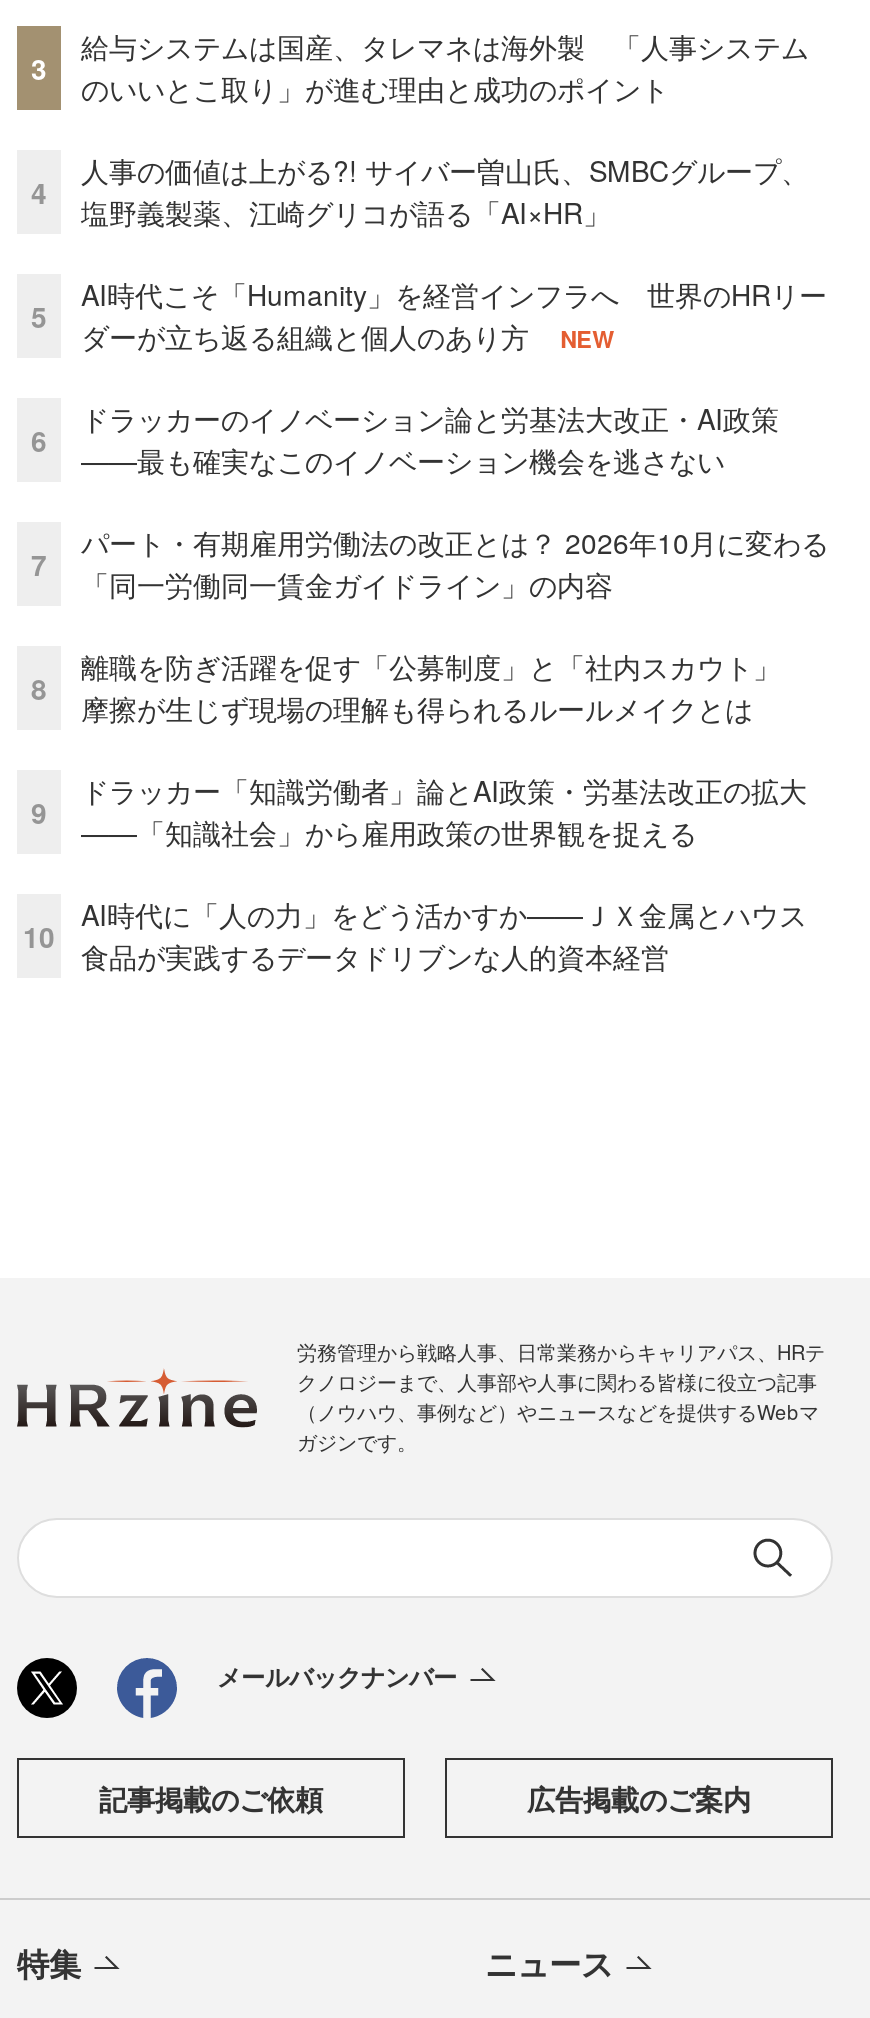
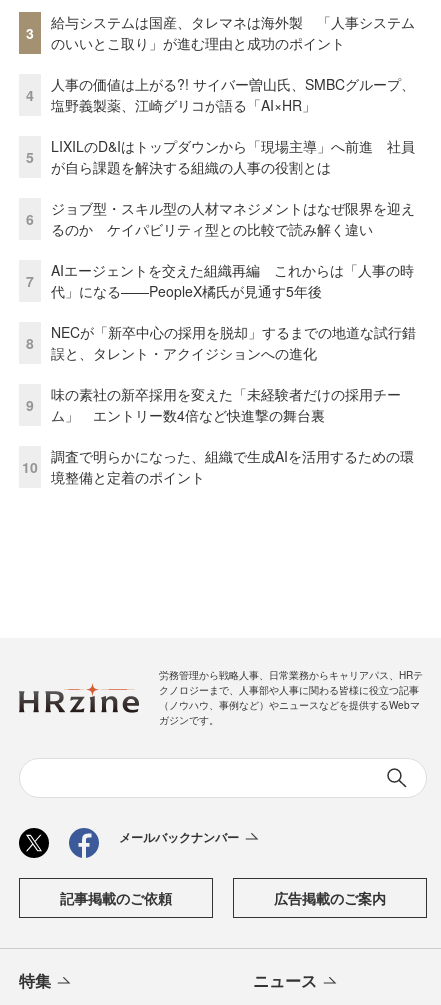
[81,275,827,357] AI時代こそ「Humanity」を経営インフラへ 世界のHRリー | ダーが立ち返る組織と個人のあり方 | NEW -> [51,136,415,177] LIXILのD&Iはトップダウンから「現場主導」へ前進 社員 | が自ら課題を解決する組織の人事の役割とは
[81,399,779,481] ドラッカーのイノベーション論と労基法大改正・AI政策 | ——最も確実なこのイノベーション機会を逃さない -> [51,198,415,239] ジョブ型・スキル型の人材マネジメントはなぜ限界を迎え | るのか ケイパビリティ型との比較で読み解く違い
[81,523,829,605] パート・有期雇用労働法の改正とは？ 2026年10月に変わる | 「同一労働同一賃金ガイドライン」の内容 -> [51,260,414,301] AIエージェントを交えた組織再編 これからは「人事の時 | 代」になる——PeopleX橘氏が見通す5年後
[81,647,809,729] 離職を防ぎ活躍を促す「公募制度」と「社内スカウト」 | 摩擦が生じず現場の理解も得られるルールメイクとは -> [51,322,416,363] NECが「新卒中心の採用を脱却」するまでの地道な試行錯 | 誤と、タレント・アクイジションへの進化
[81,771,807,853] ドラッカー「知識労働者」論とAI政策・労基法改正の拡大 | ——「知識社会」から雇用政策の世界観を捉える -> [51,384,401,425] 味の素社の新卒採用を変えた「未経験者だけの採用チー | ム」 エントリー数4倍など快進撃の舞台裏
[81,895,807,977] AI時代に「人の力」をどう活かすか——ＪＸ金属とハウス | 食品が実践するデータドリブンな人的資本経営 -> [51,446,414,487] 調査で明らかになった、組織で生成AIを活用するための環 | 境整備と定着のポイント

